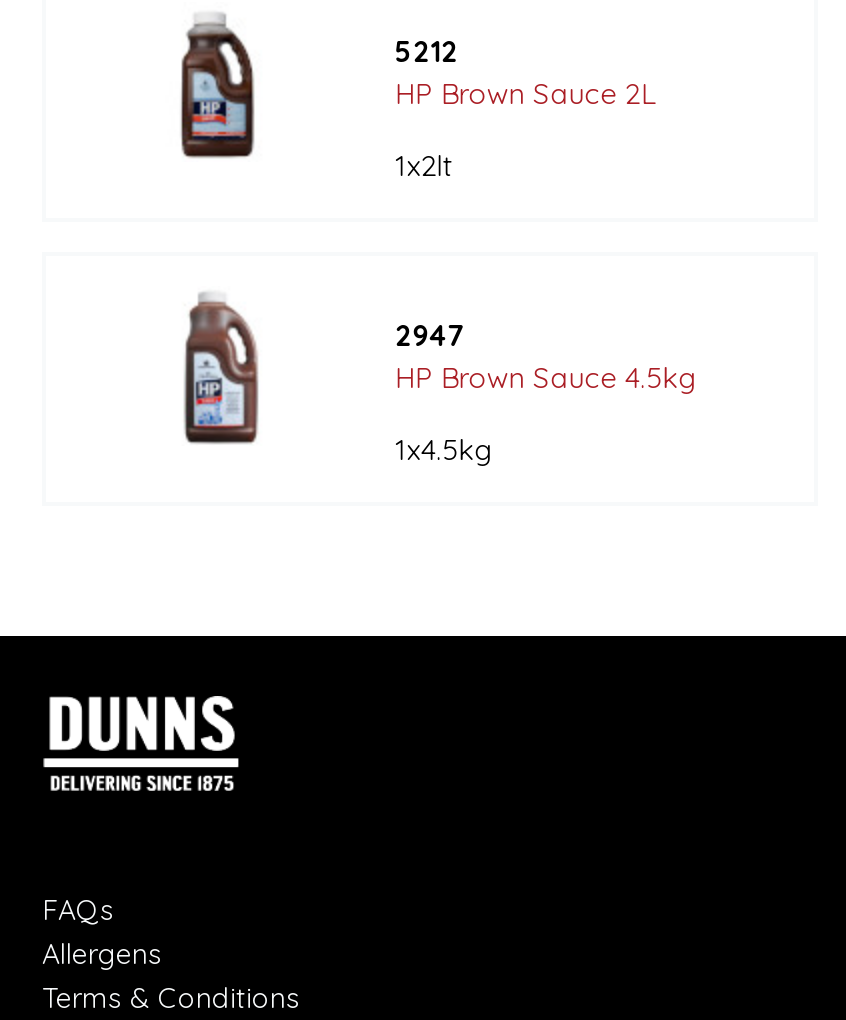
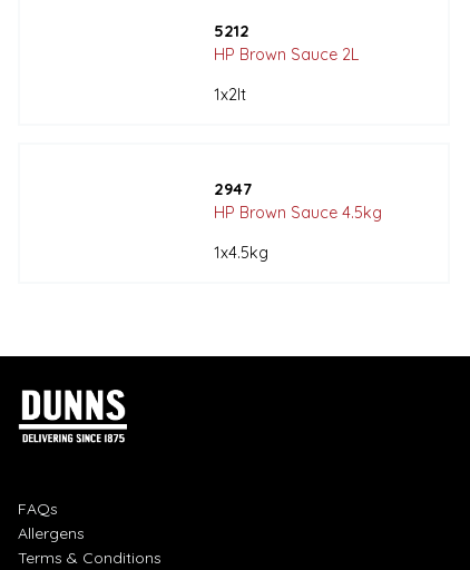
[180,12,256,160] [image] -> none
[182,292,260,446] [image] -> none

